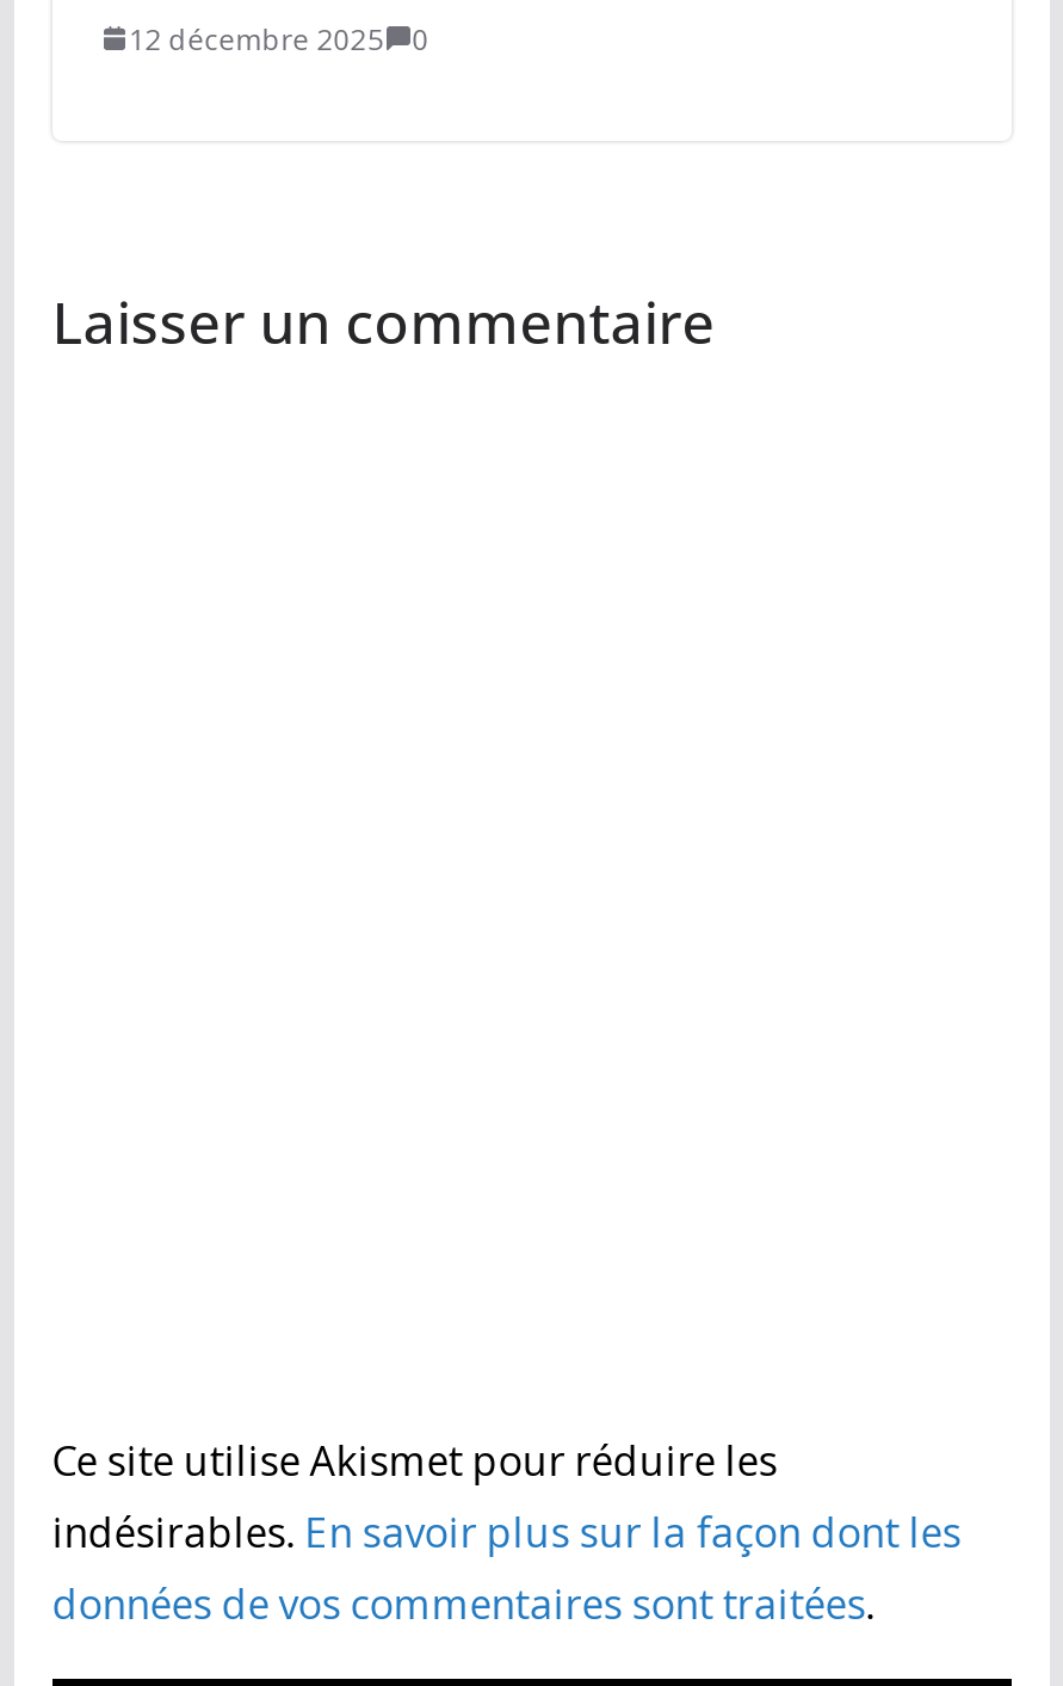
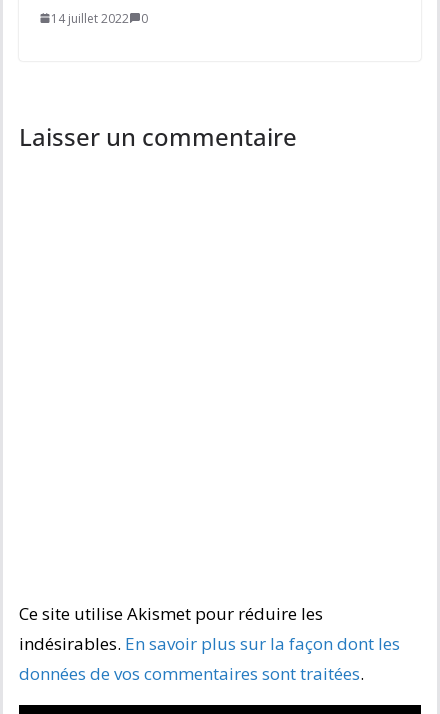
[128,18,429,59] 12 décembre 2025 0 -> [51,10,148,27] 14 juillet 2022 0

